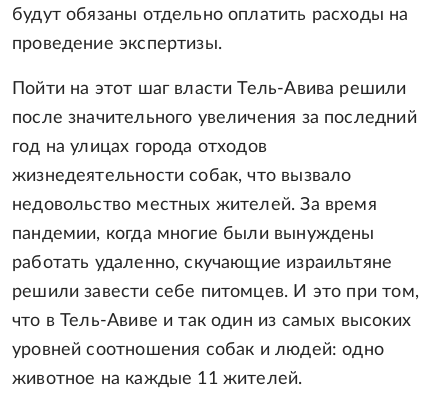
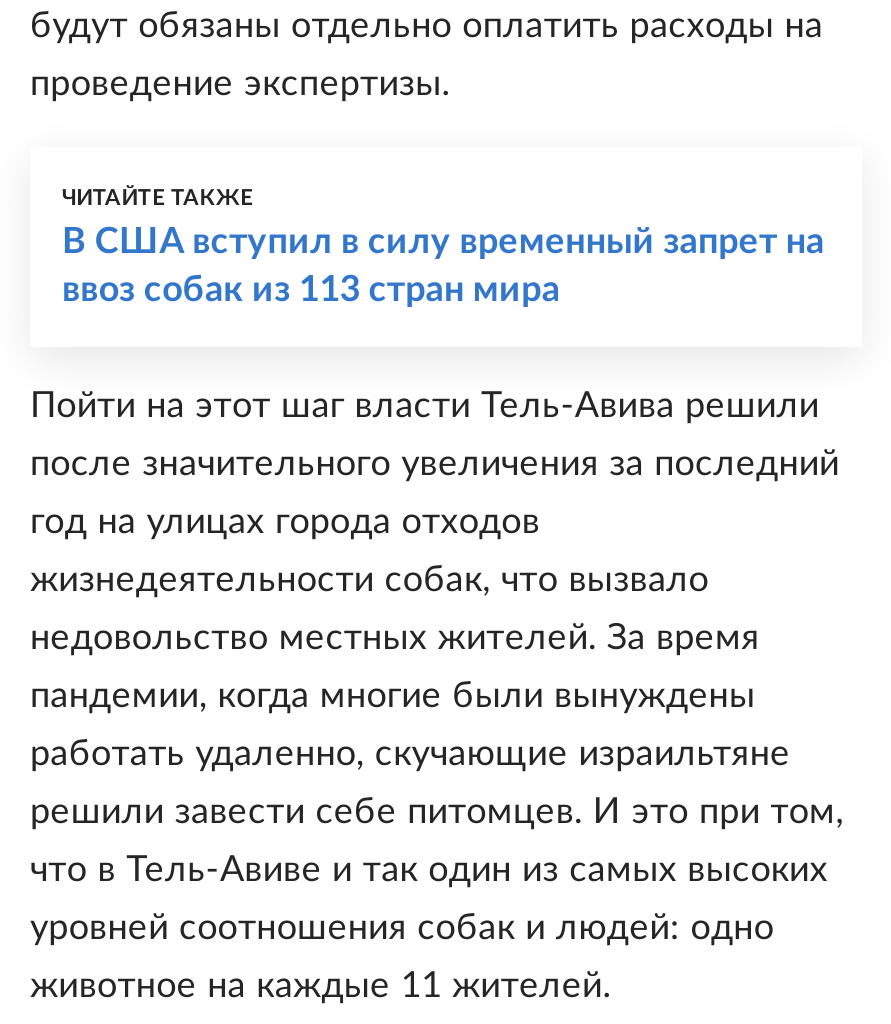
none -> [62,187,824,309] ЧИТАЙТЕ ТАКЖЕ | В США вступил в силу временный запрет на | ввоз собак из 113 стран мира

